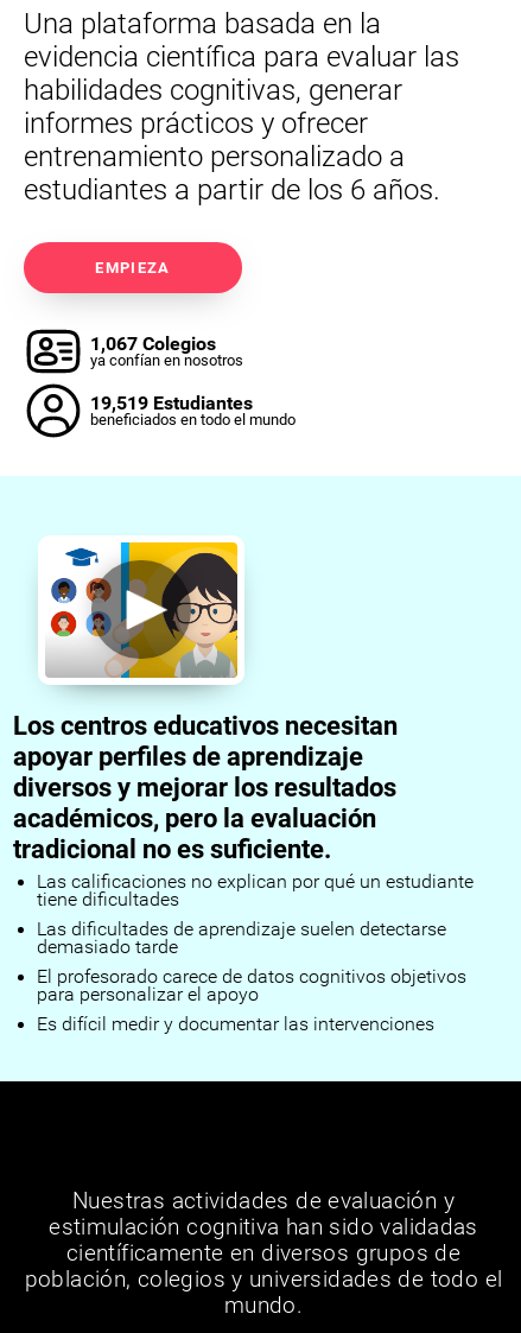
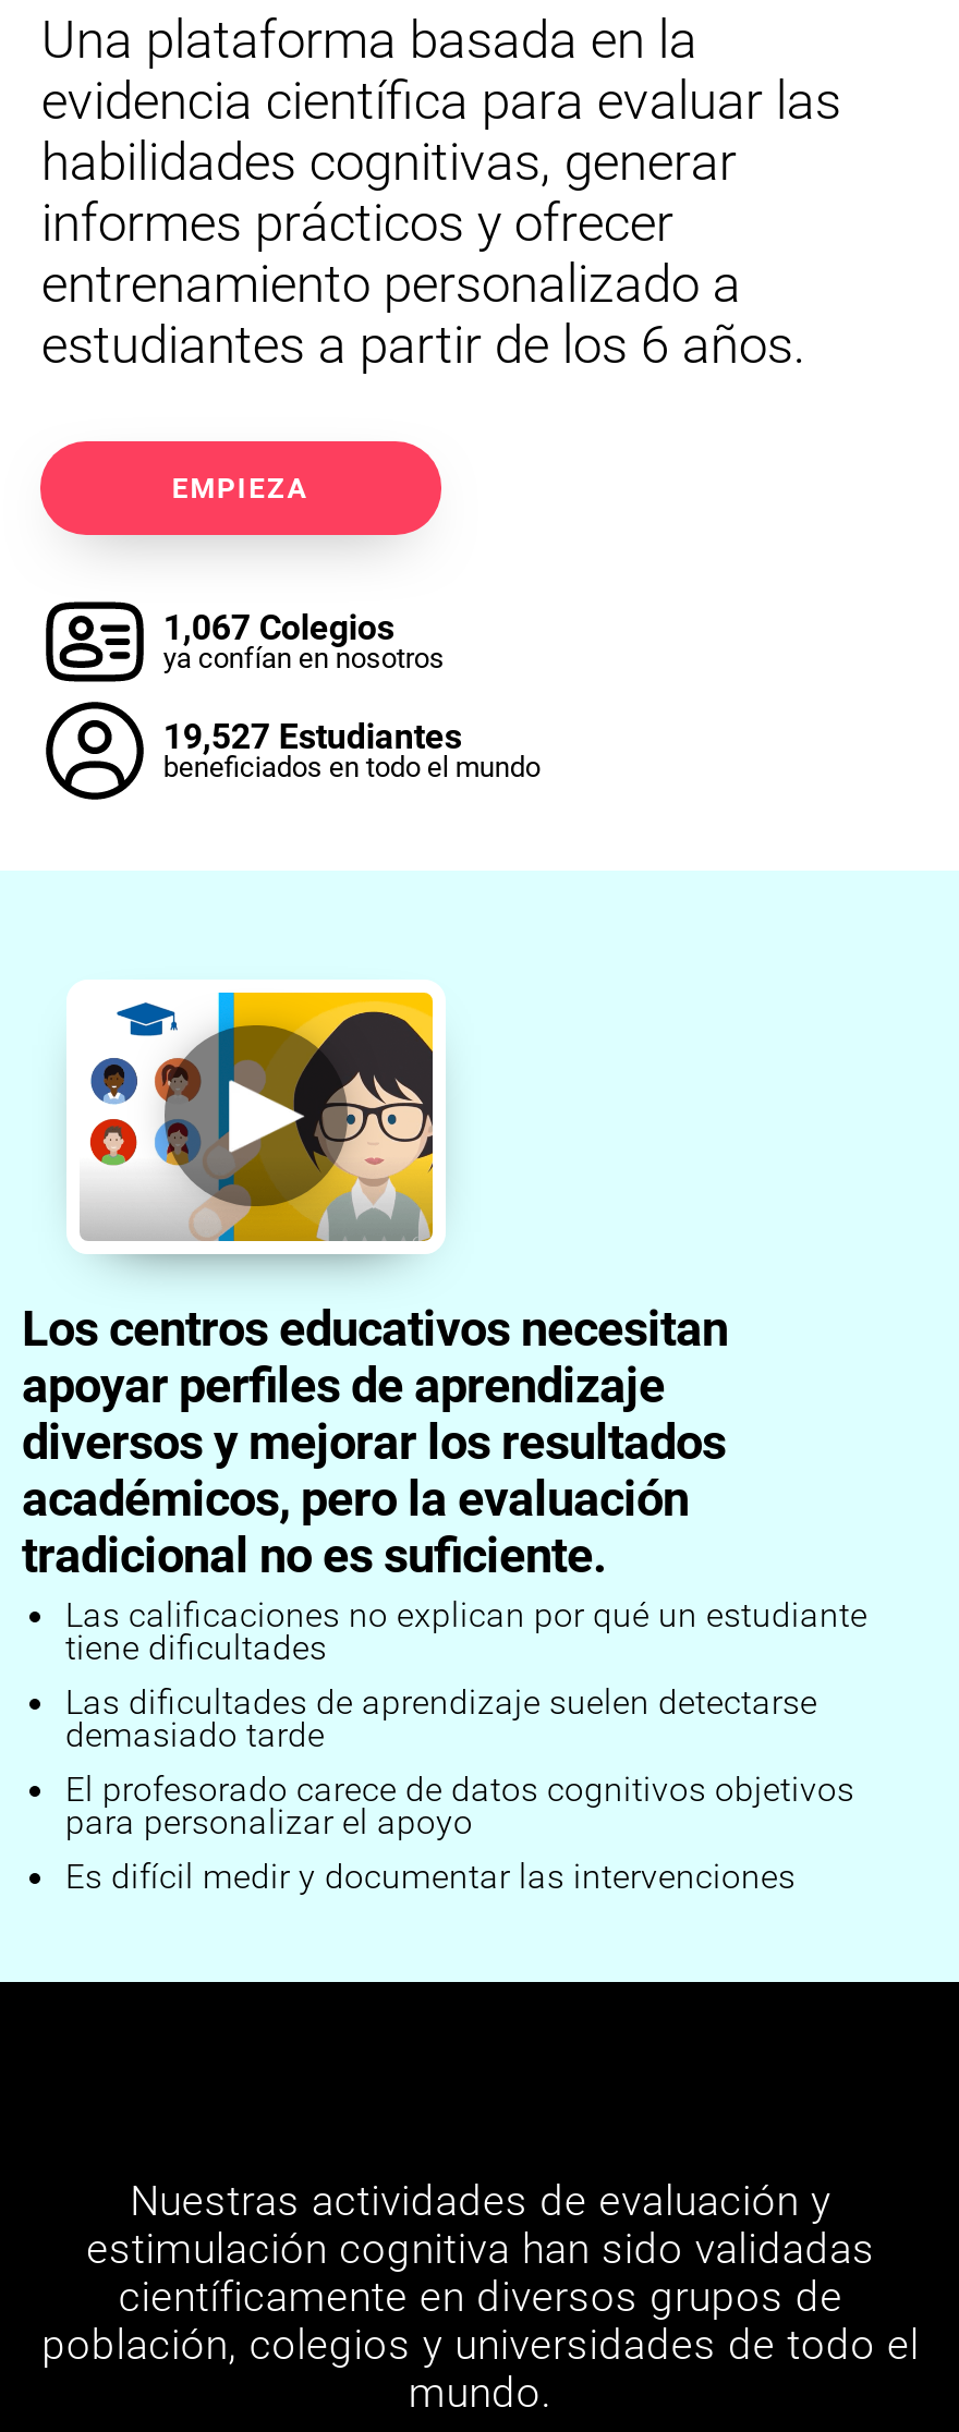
[91,392,253,414] 19,519 Estudiantes -> [163,716,462,757] 19,527 Estudiantes

